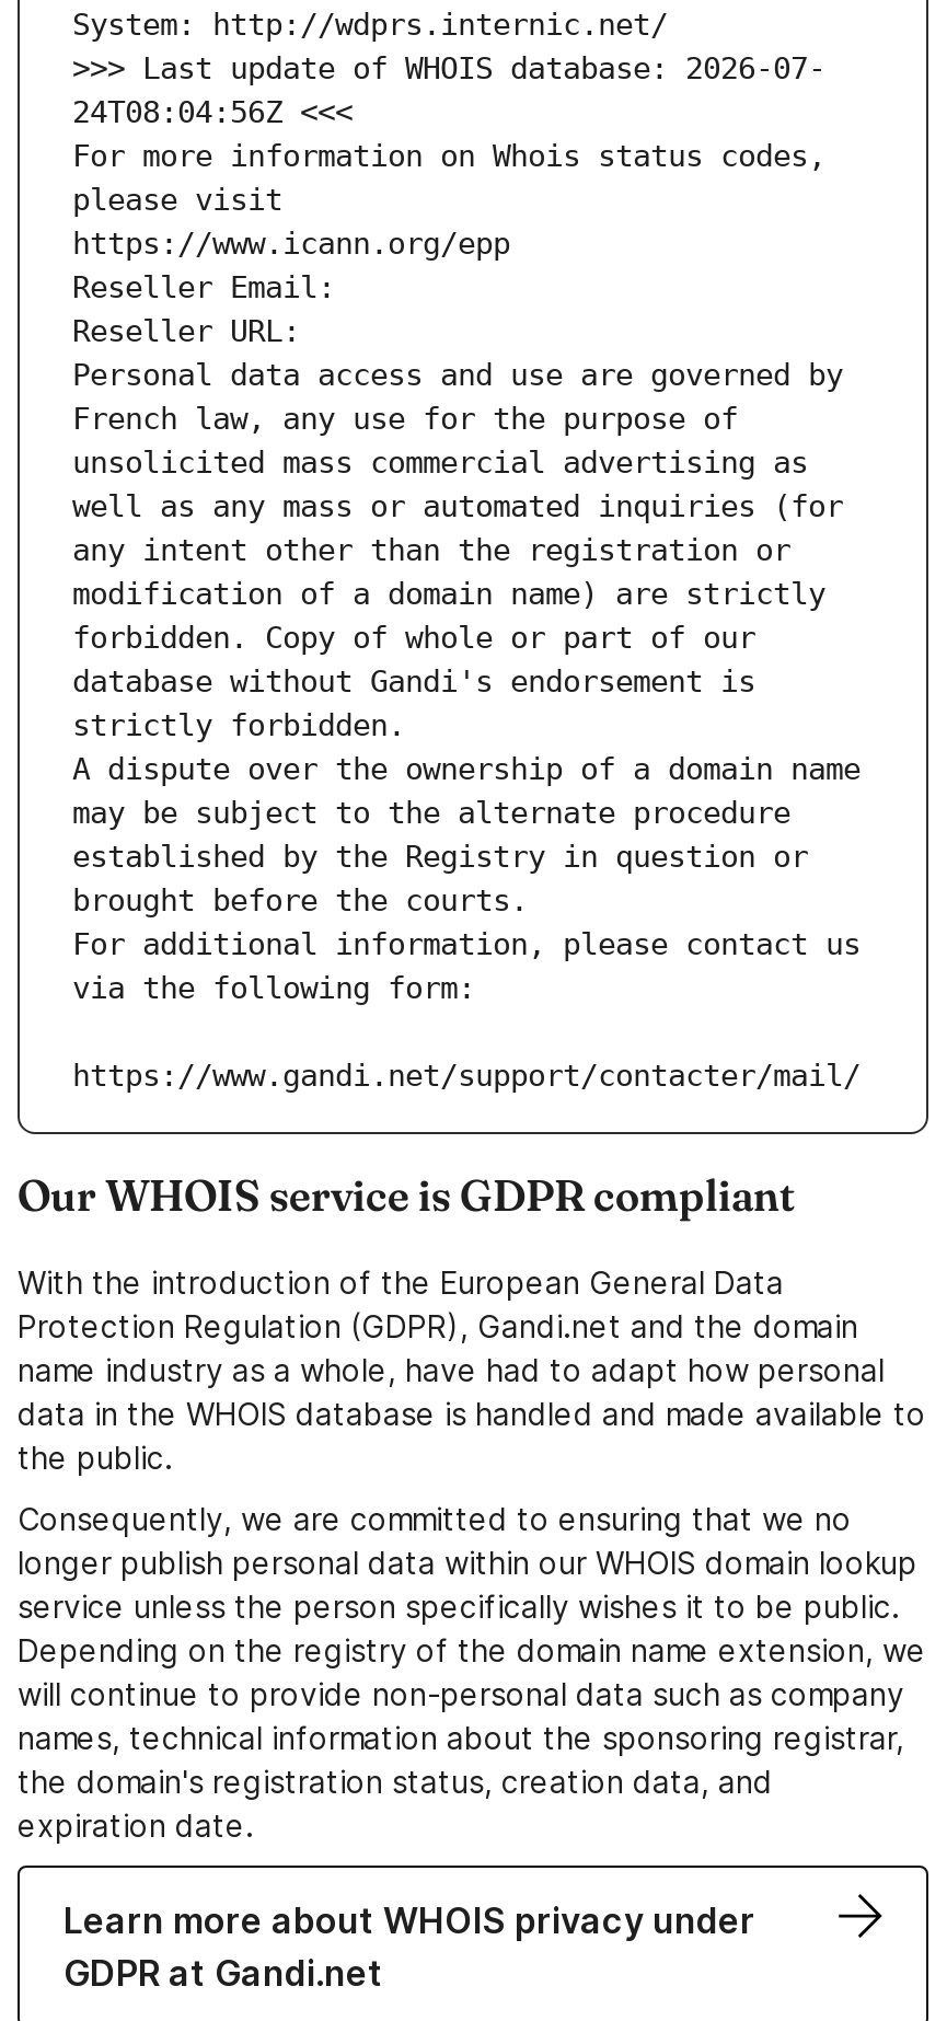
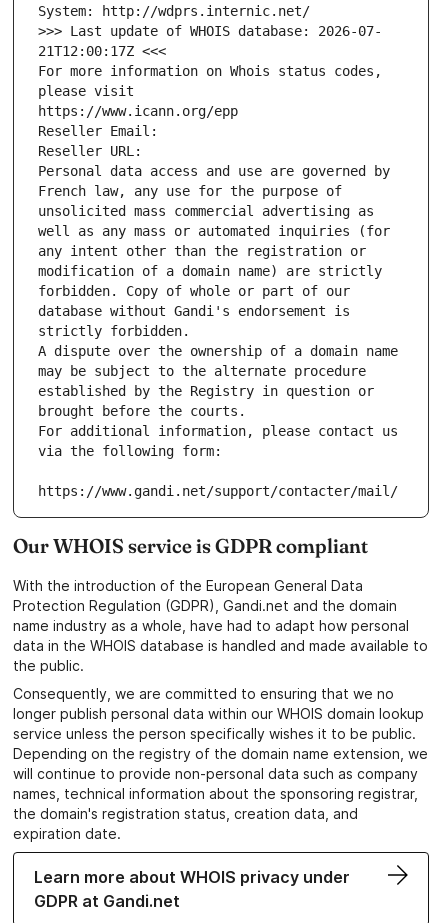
[72,95,353,130] 24T08:04:56Z <<< -> [38,43,166,59] 21T12:00:17Z <<<

